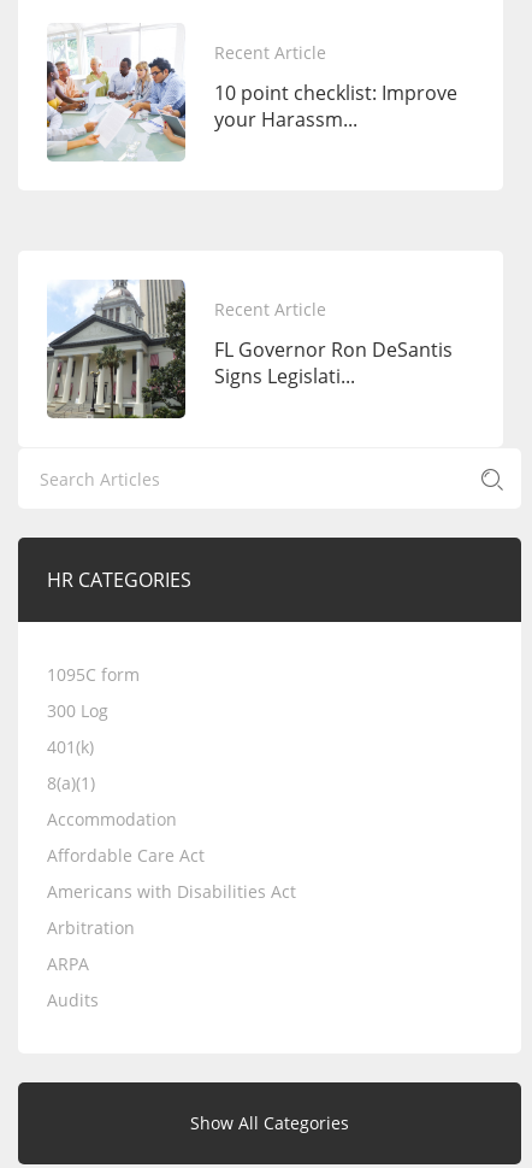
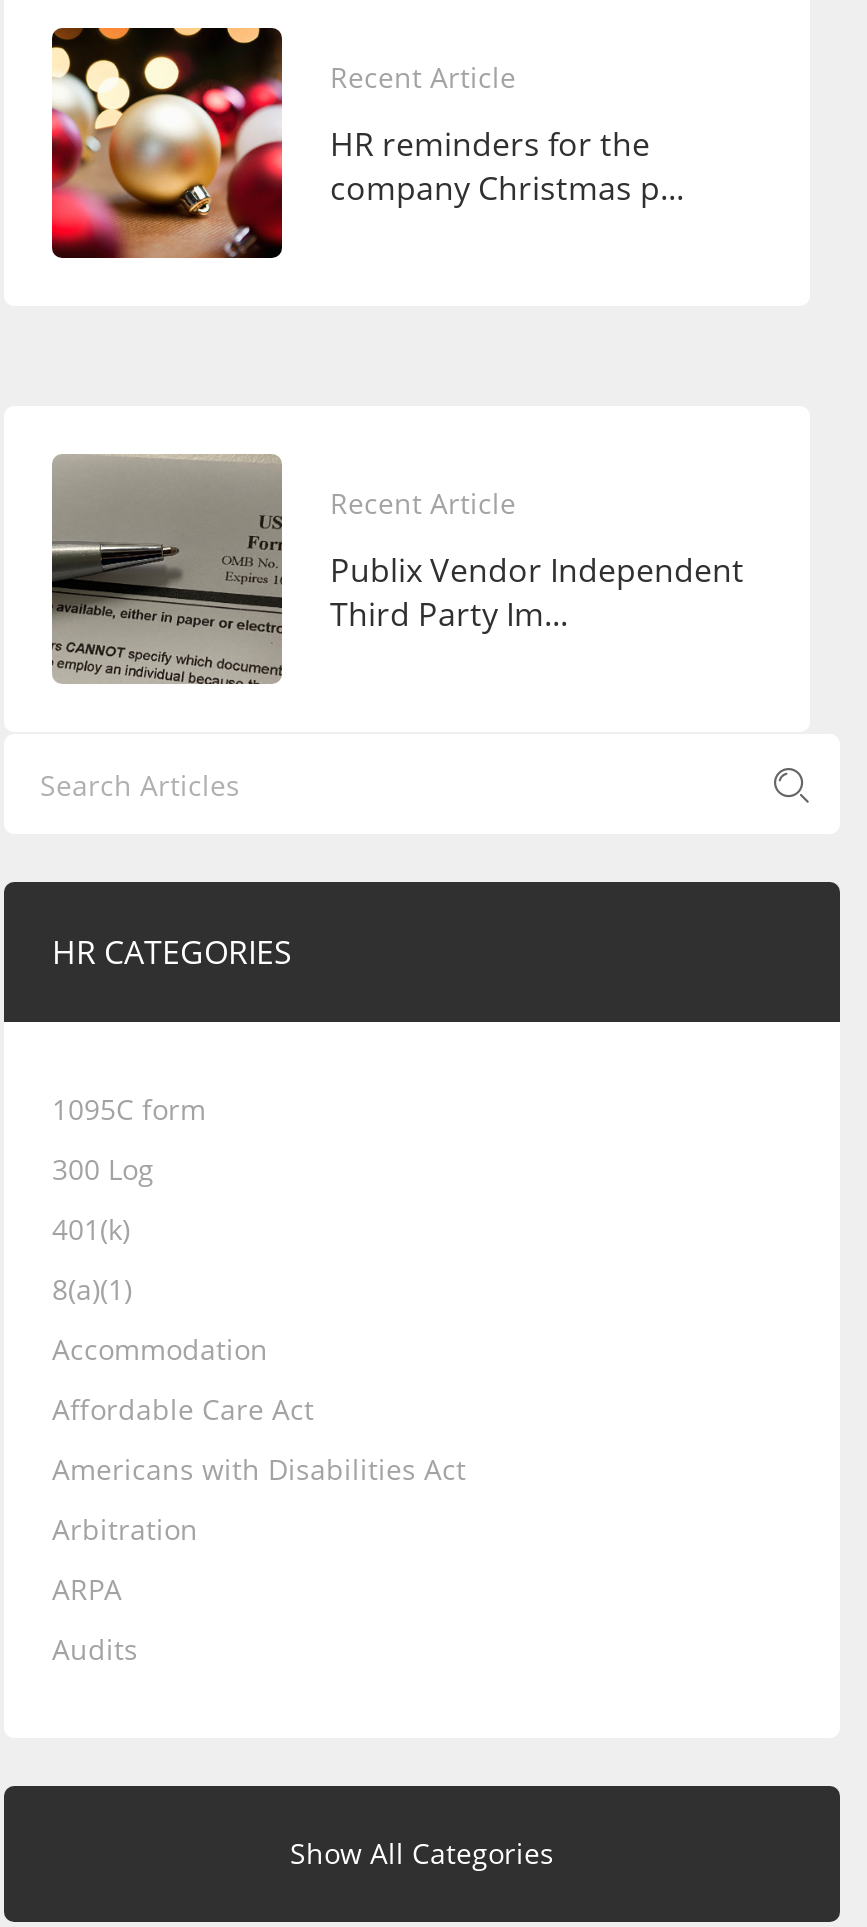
[46,23,457,162] [image] | 10 point checklist: Improve | your Harassm... -> [50,26,684,260] [image] | HR reminders for the | company Christmas p...
[46,280,453,418] [image] | FL Governor Ron DeSantis | Signs Legislati... -> [50,454,744,684] [image] | Publix Vendor Independent | Third Party Im...

